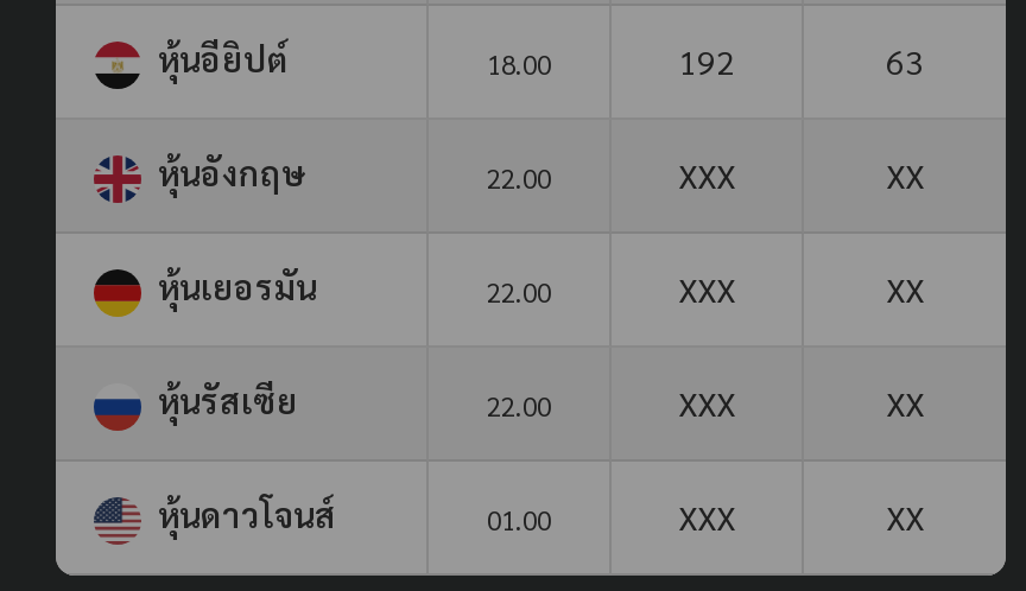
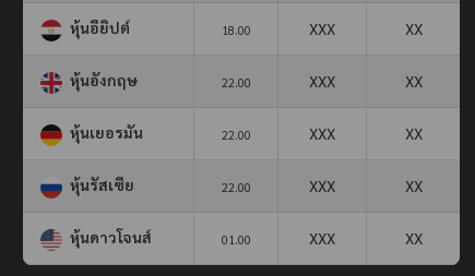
[678,39,924,81] 192 | 63 -> [309,18,422,38] XXX | XX

